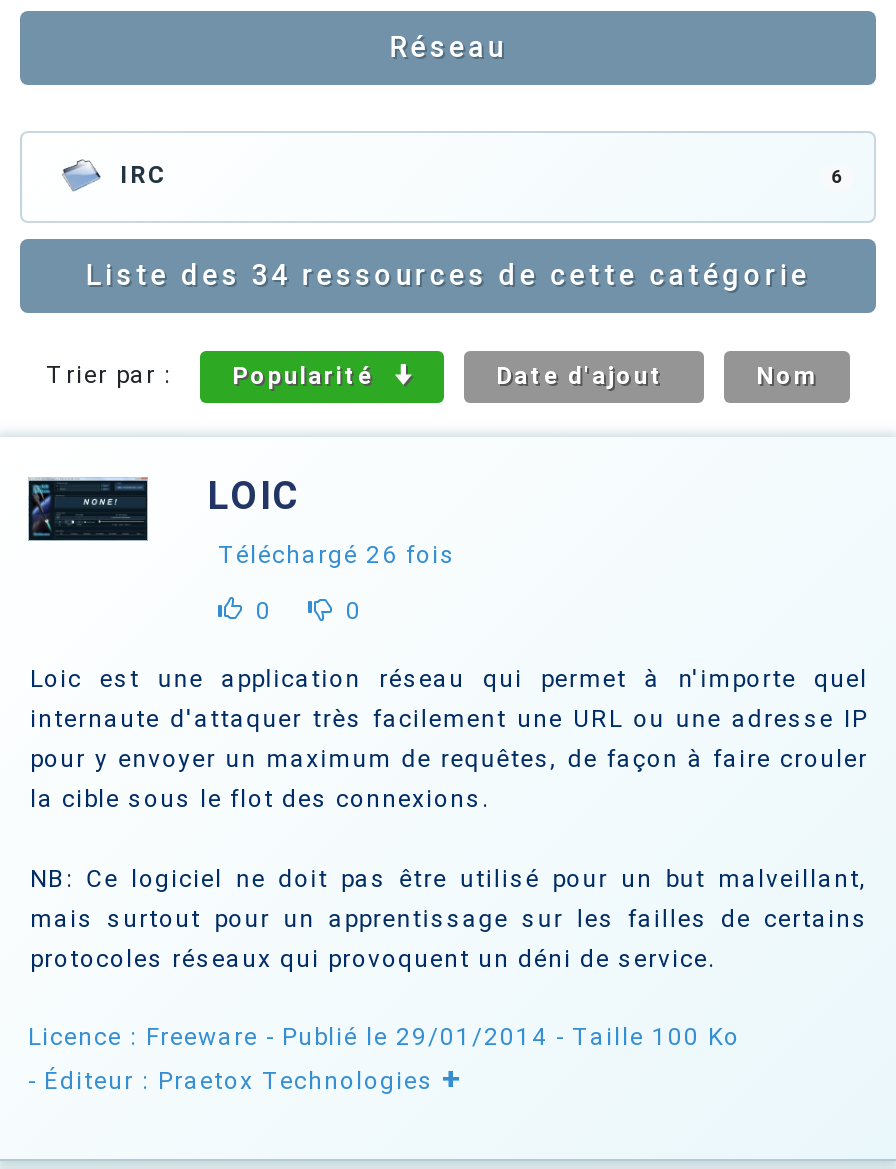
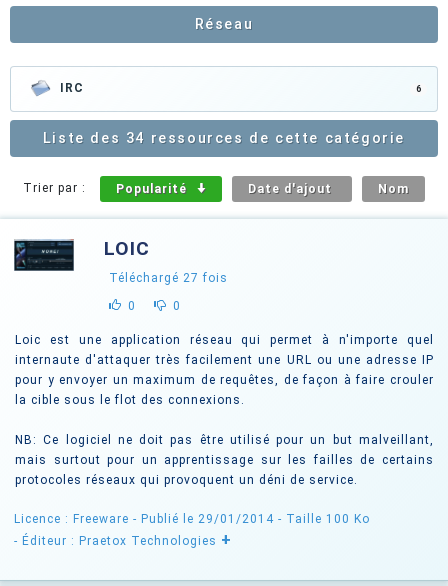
[218,542,456,570] Téléchargé 26 fois -> [109,271,228,285] Téléchargé 27 fois

